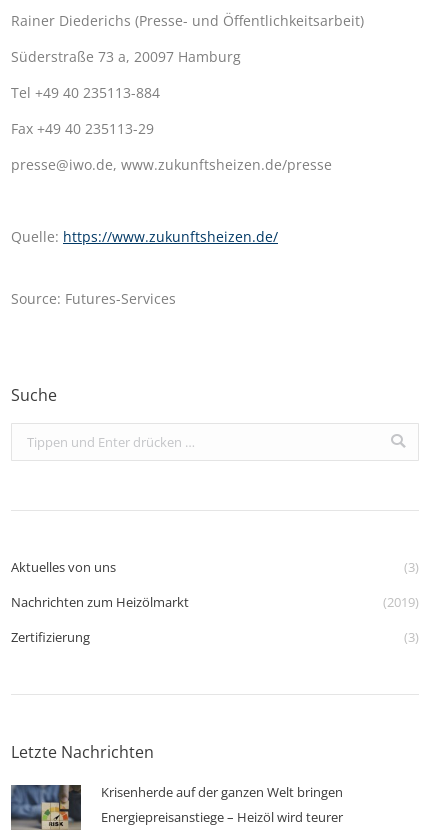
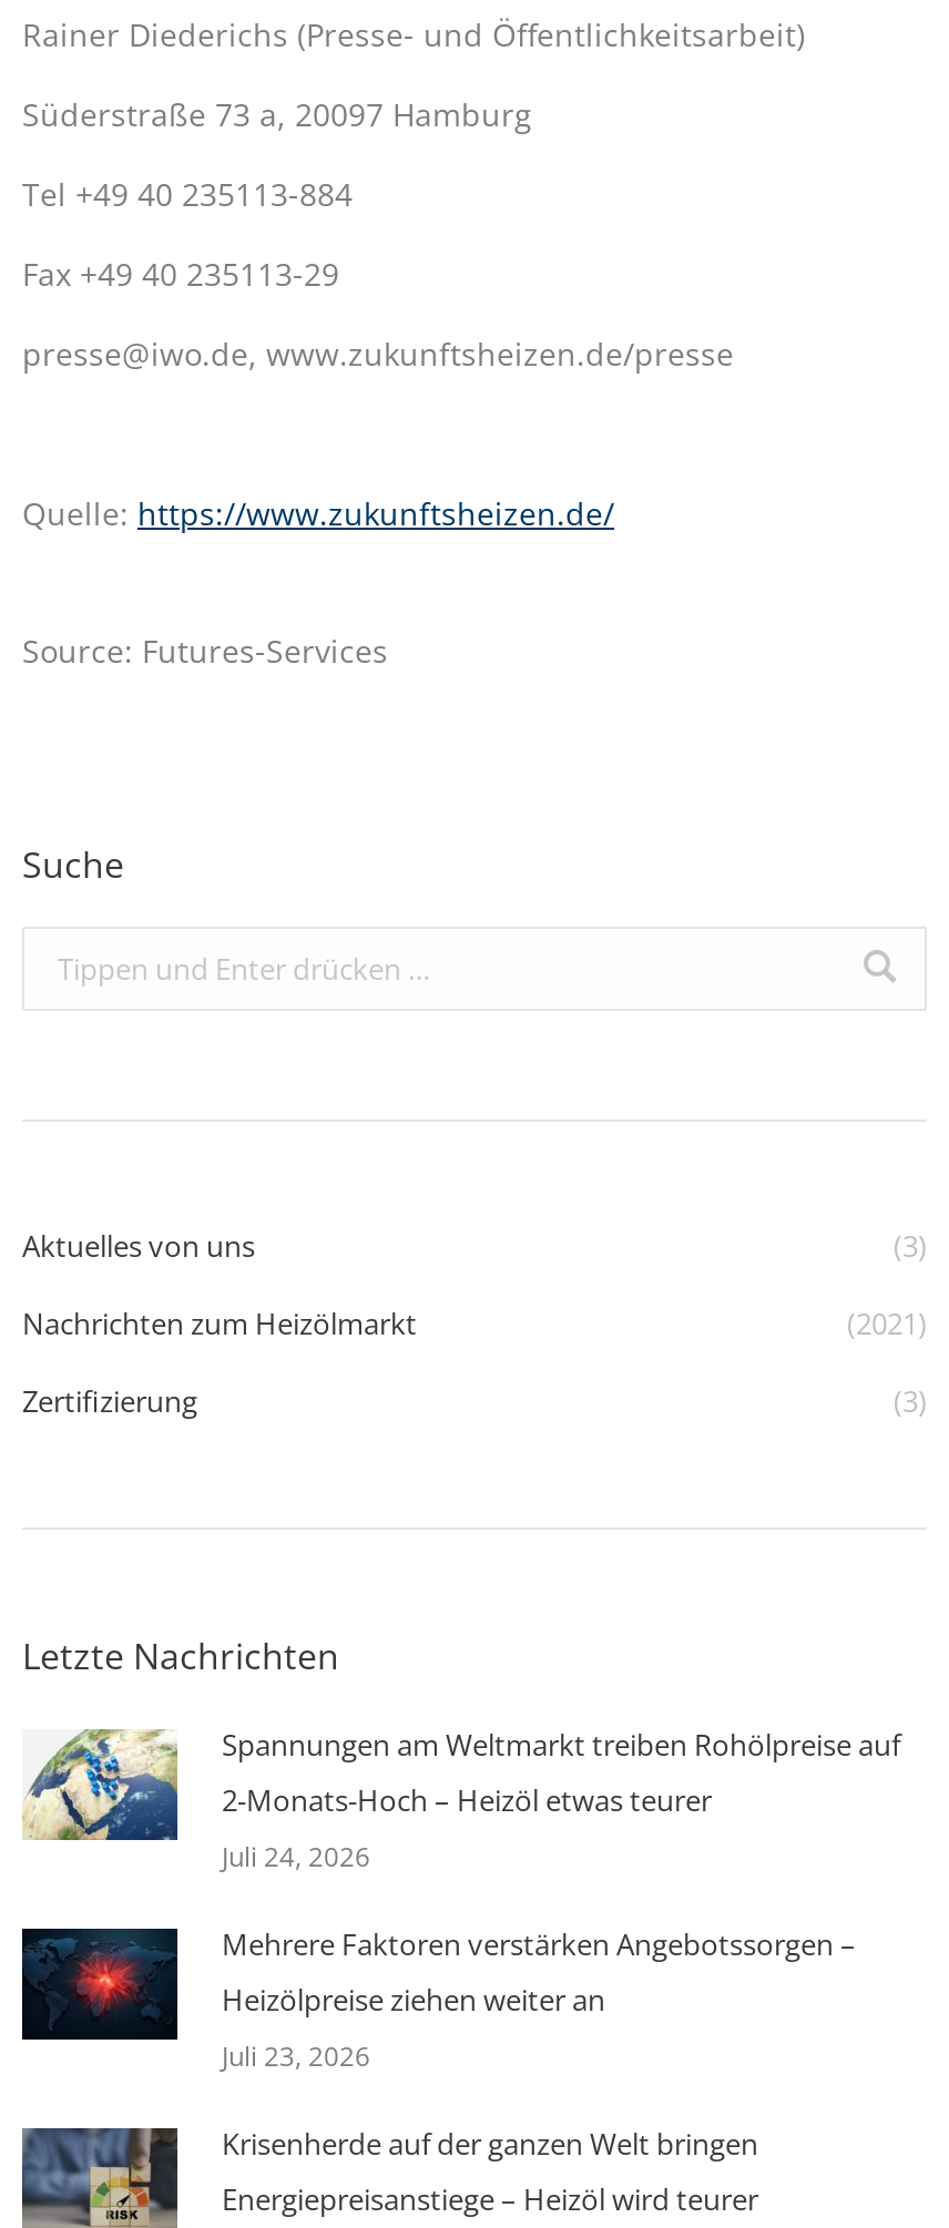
[383,593,419,611] (2019) -> [847,1303,927,1343] (2021)
none -> [22,1725,900,2075] [image] | Spannungen am Weltmarkt treiben Rohölpreise auf | 2-Monats-Hoch – Heizöl etwas teurer | Juli 24, 2026 | Mehrere Faktoren verstärken Angebotssorgen – | Heizölpreise ziehen weiter an | Juli 23, 2026
none -> [22,1926,180,2042] [image]

